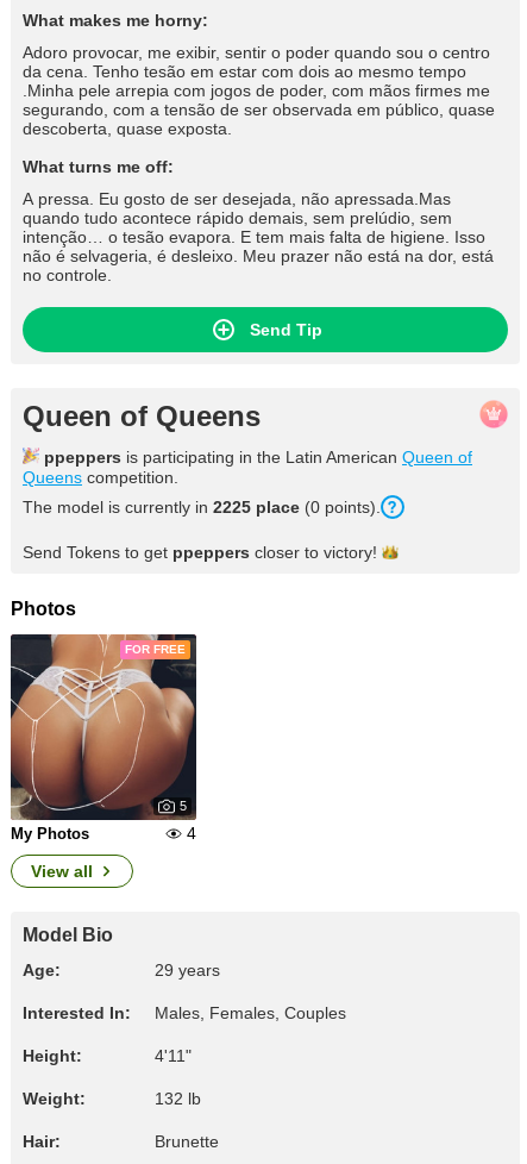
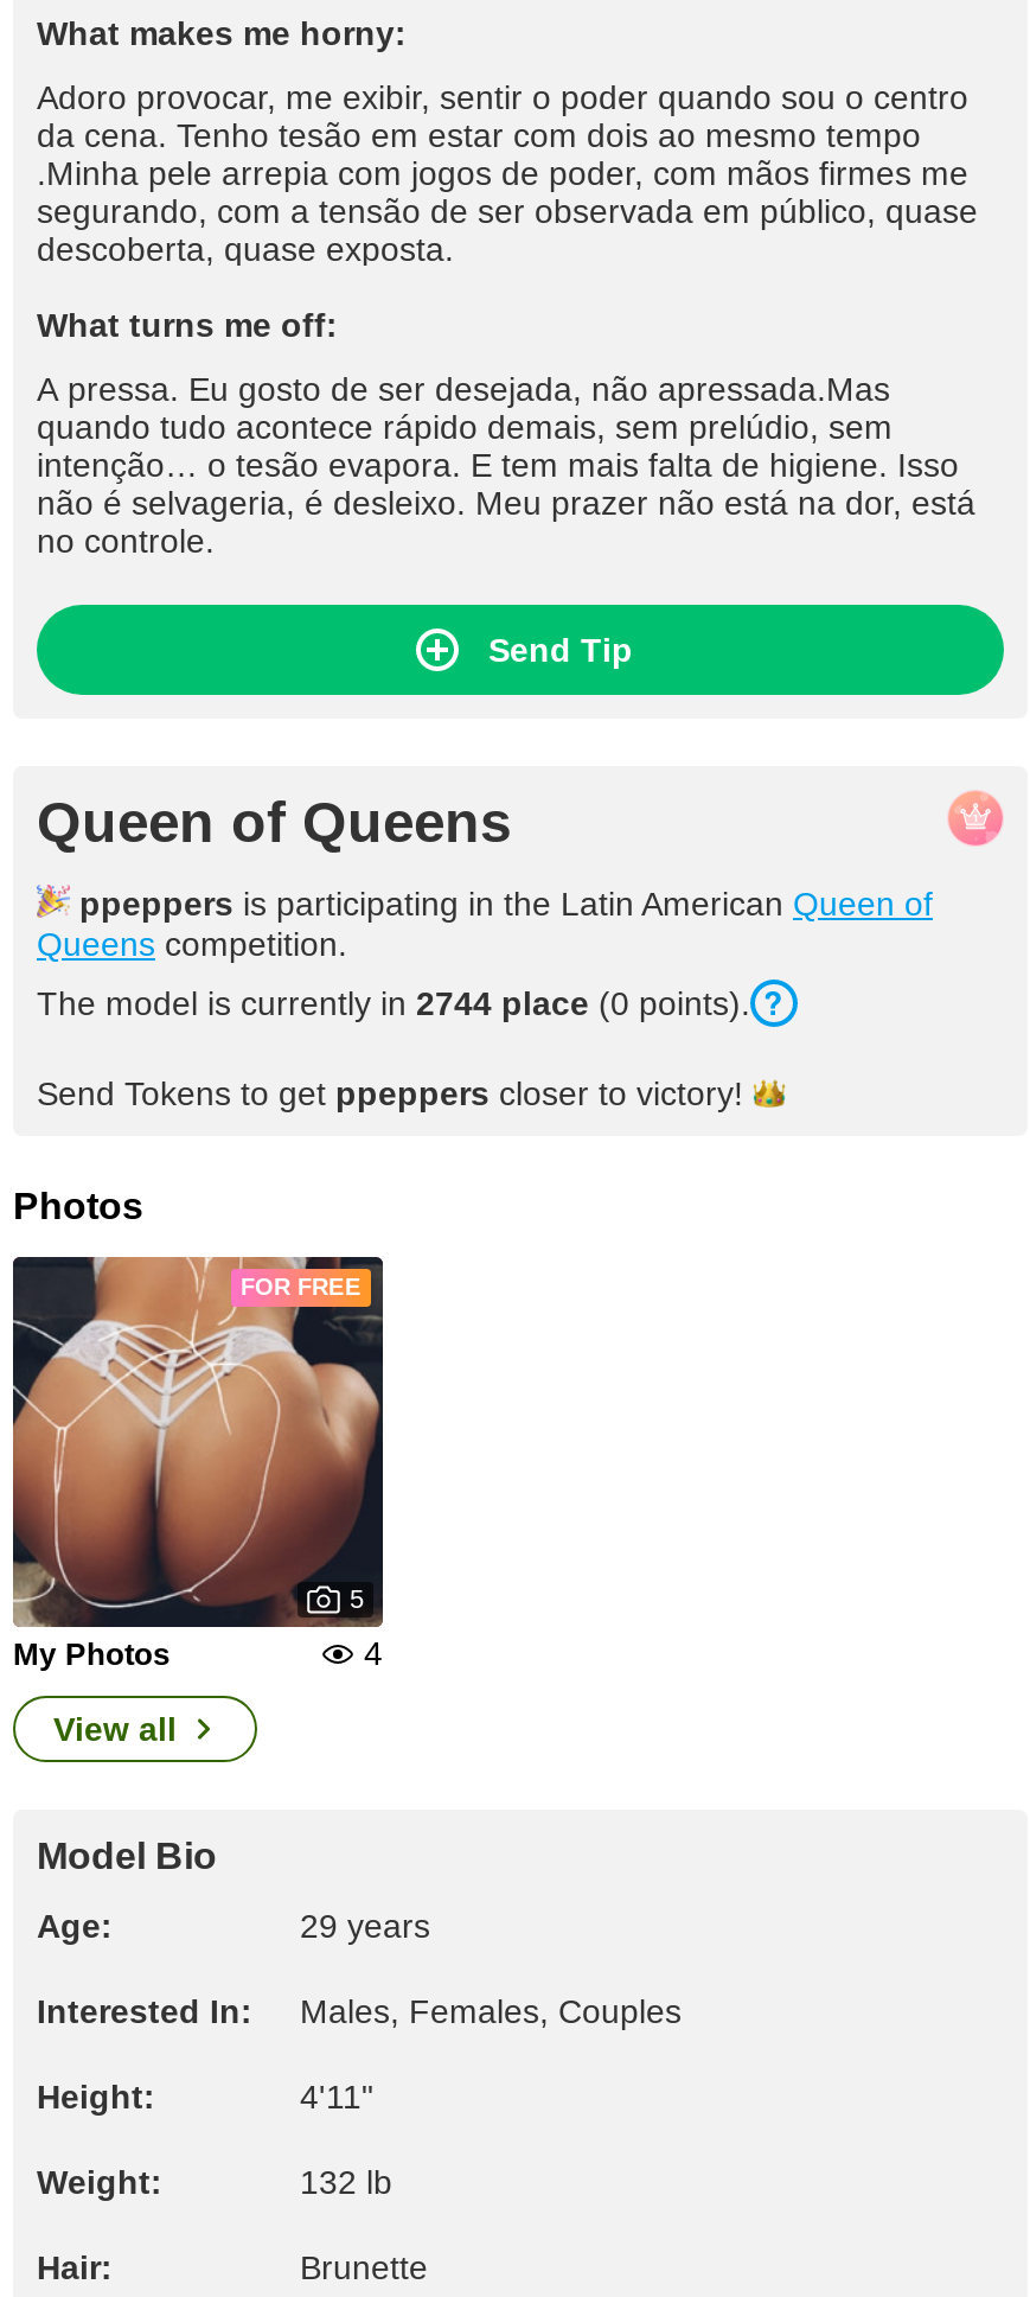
[23,497,381,517] The model is currently in 2225 place (0 points). -> [37,984,750,1022] The model is currently in 2744 place (0 points).

